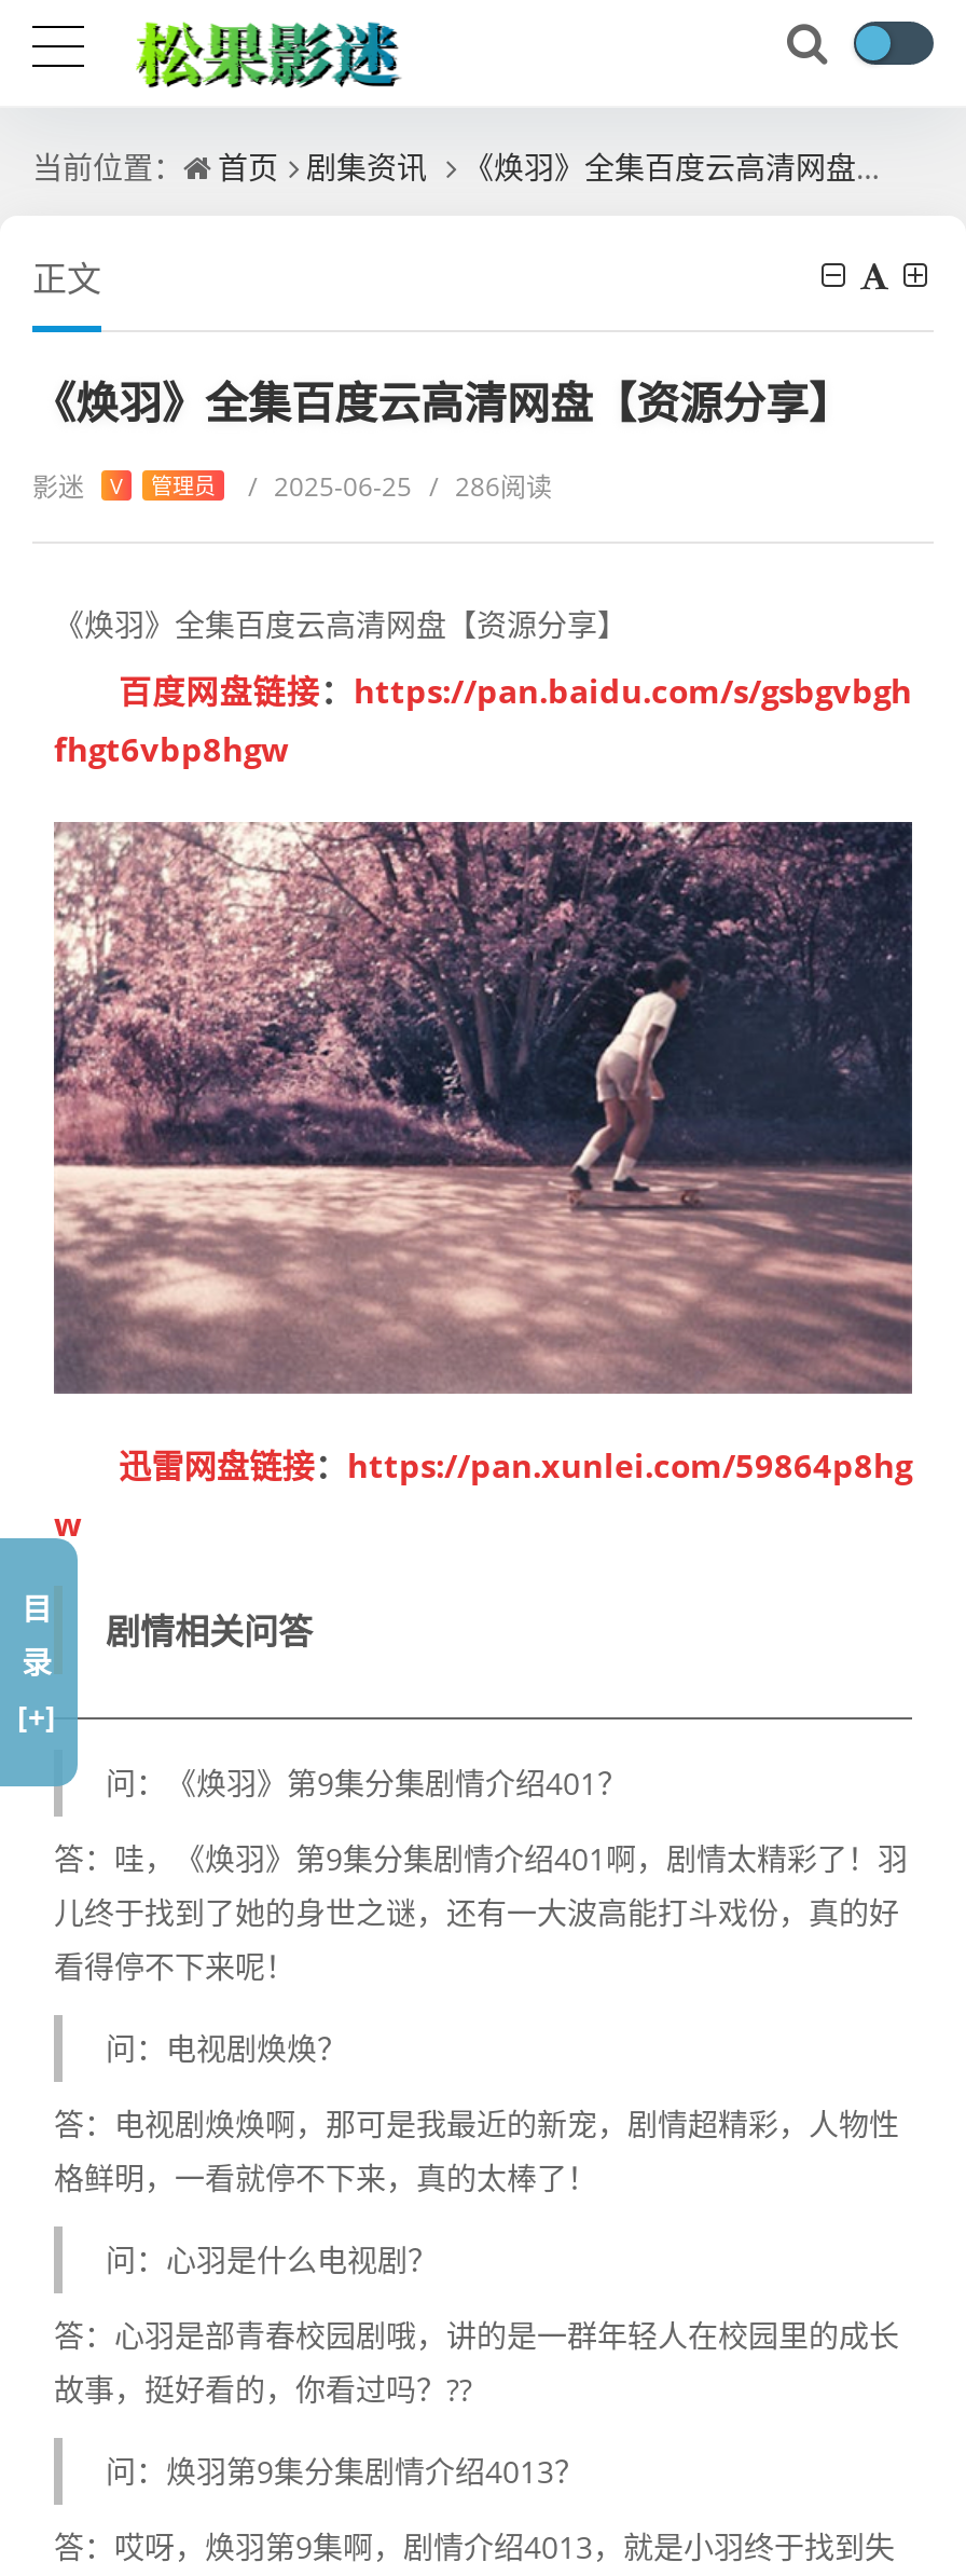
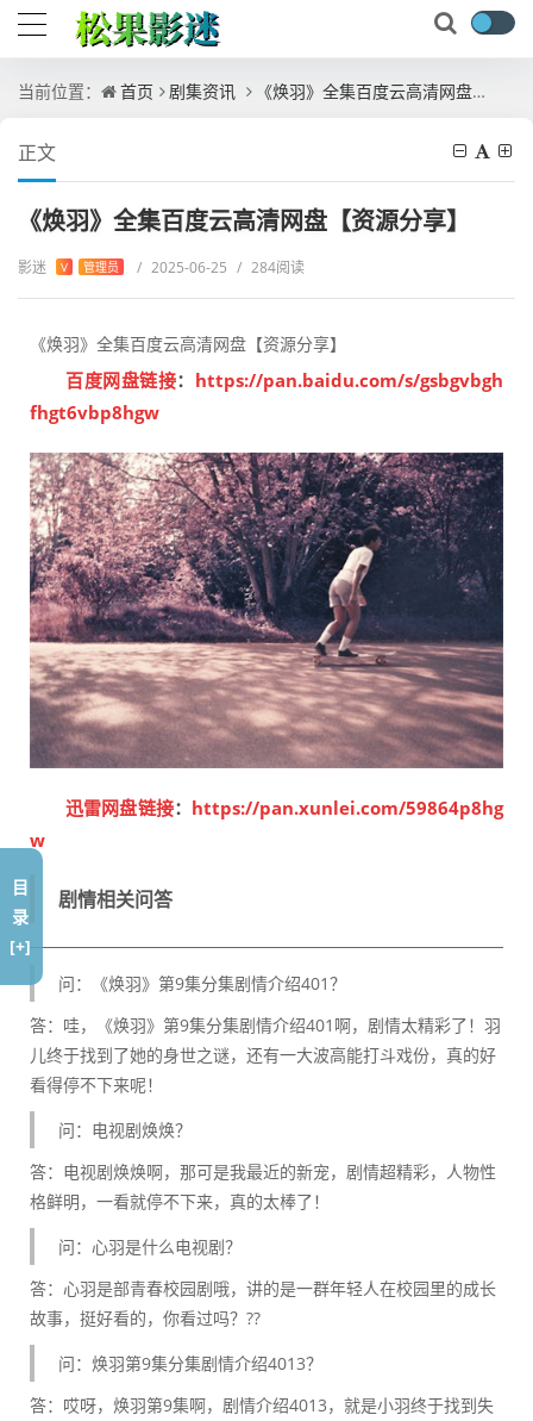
[32,468,552,505] 影迷 V 管理员 / 2025-06-25 / 286阅读 -> [18,257,305,278] 影迷 V 管理员 / 2025-06-25 / 284阅读

